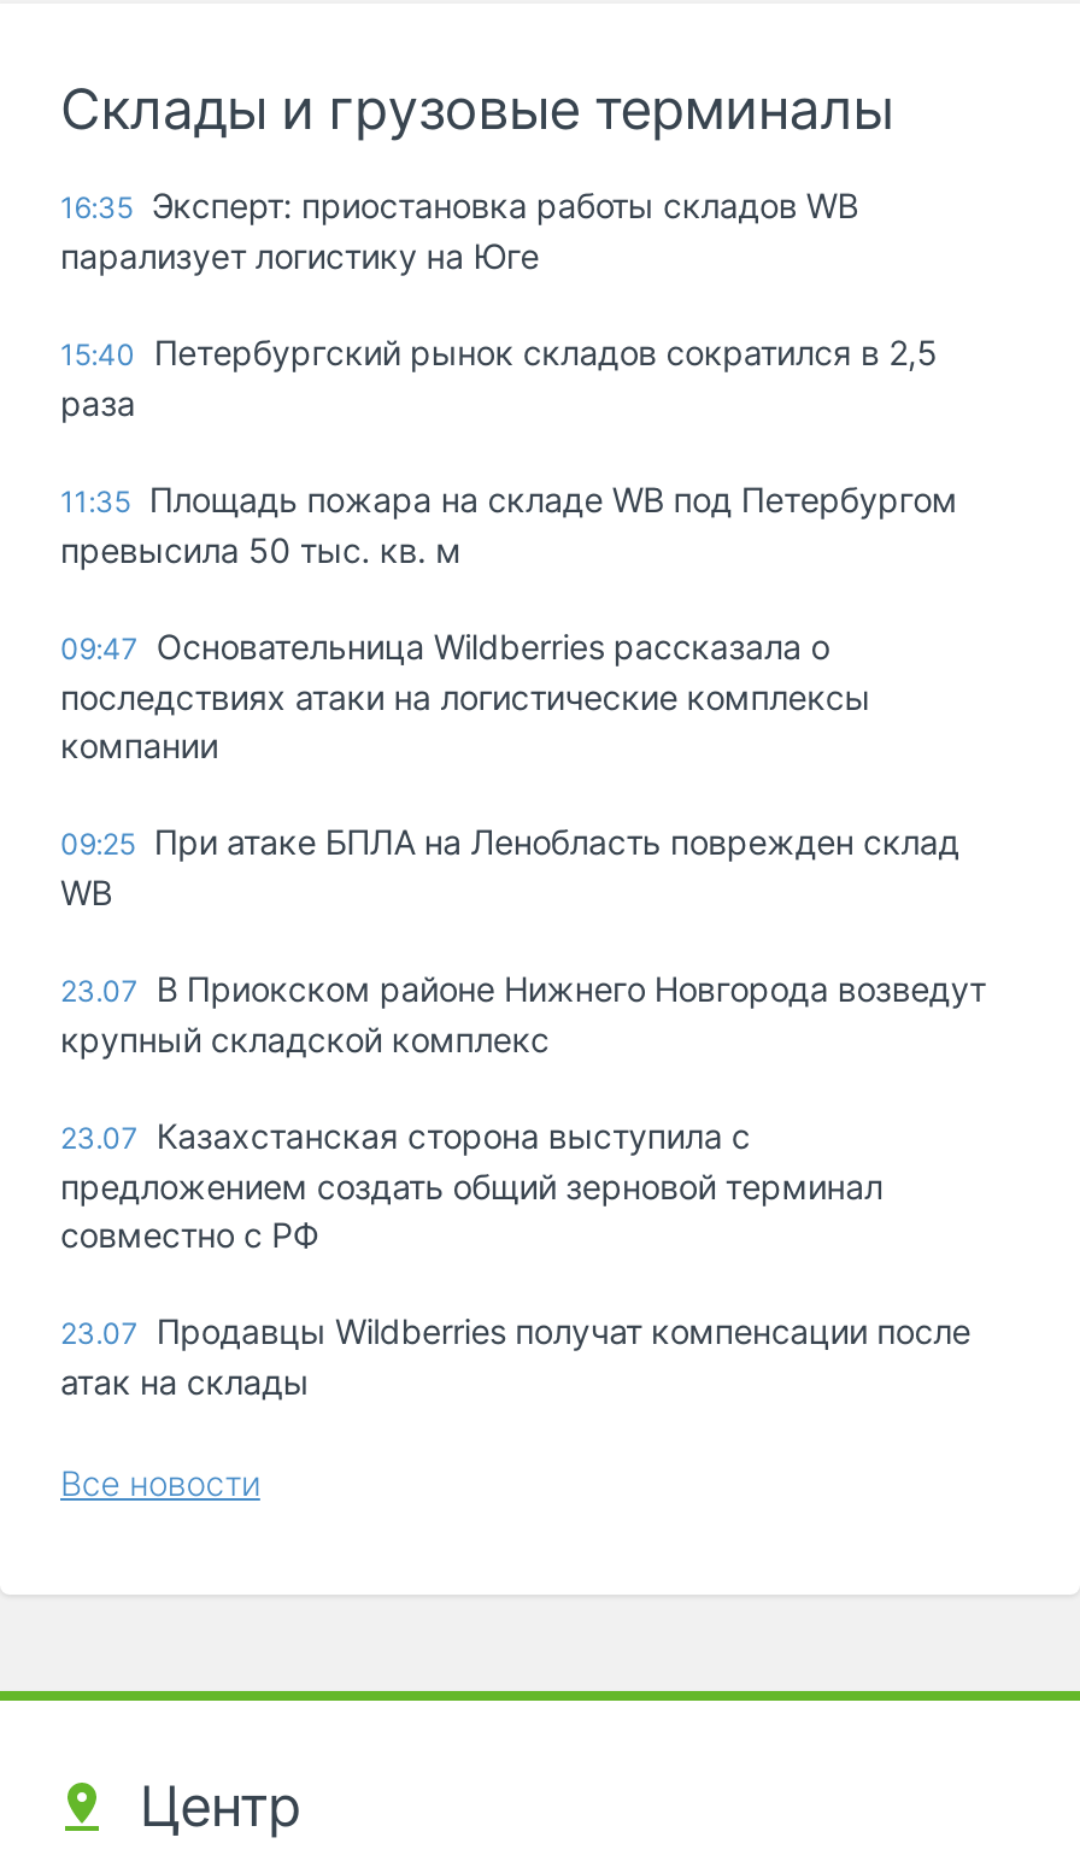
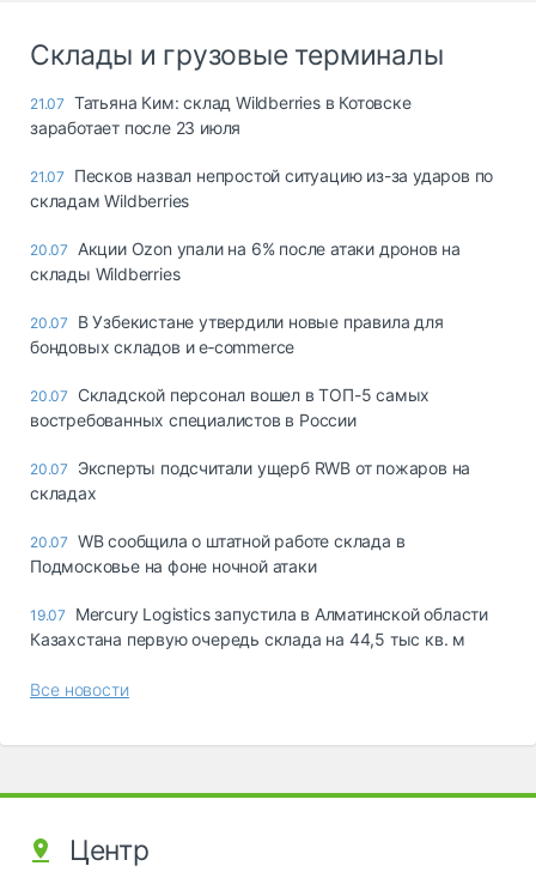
[60,185,858,276] 16:35 Эксперт: приостановка работы складов WB | парализует логистику на Юге -> [30,92,411,138] 21.07 Татьяна Ким: склад Wildberries в Котовске | заработает после 23 июля
[60,332,938,423] 15:40 Петербургский рынок складов сократился в 2,5 | раза -> [30,165,493,211] 21.07 Песков назвал непростой ситуацию из-за ударов по | складам Wildberries
[60,479,958,570] 11:35 Площадь пожара на складе WB под Петербургом | превысила 50 тыс. кв. м -> [30,238,461,284] 20.07 Акции Ozon упали на 6% после атаки дронов на | склады Wildberries
[60,626,870,766] 09:47 Основательница Wildberries рассказала о | последствиях атаки на логистические комплексы | компании -> [30,312,443,357] 20.07 В Узбекистане утвердили новые правила для | бондовых складов и e‑commerce
[60,821,959,913] 09:25 При атаке БПЛА на Ленобласть поврежден склад | WB -> [30,385,430,430] 20.07 Cкладской персонал вошел в ТОП-5 самых | востребованных специалистов в России
[60,968,985,1060] 23.07 В Приокском районе Нижнего Новгорода возведут | крупный складской комплекс -> [30,458,470,503] 20.07 Эксперты подсчитали ущерб RWB от пожаров на | складах
[60,1115,883,1255] 23.07 Казахстанская сторона выступила с | предложением создать общий зерновой терминал | совместно с РФ -> [30,531,405,576] 20.07 WB сообщила о штатной работе склада в | Подмосковье на фоне ночной атаки
[60,1310,971,1402] 23.07 Продавцы Wildberries получат компенсации после | атак на склады -> [30,604,488,649] 19.07 Mercury Logistics запустила в Алматинской области | Казахстана первую очередь склада на 44,5 тыс кв. м

